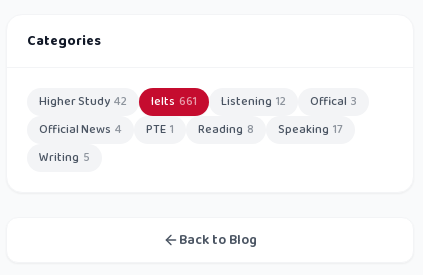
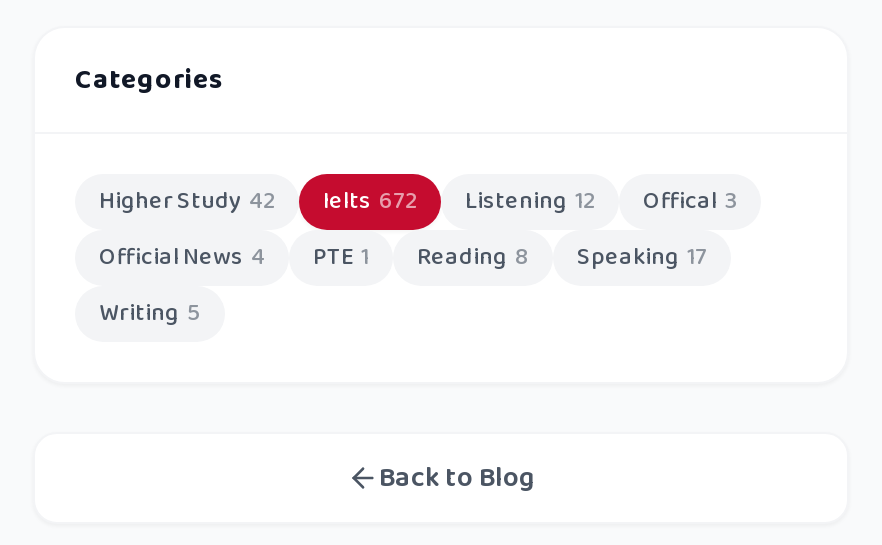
[39,92,357,111] Higher Study 42 Ielts 661 Listening 12 Offical 3 -> [99,182,737,220] Higher Study 42 Ielts 672 Listening 12 Offical 3

